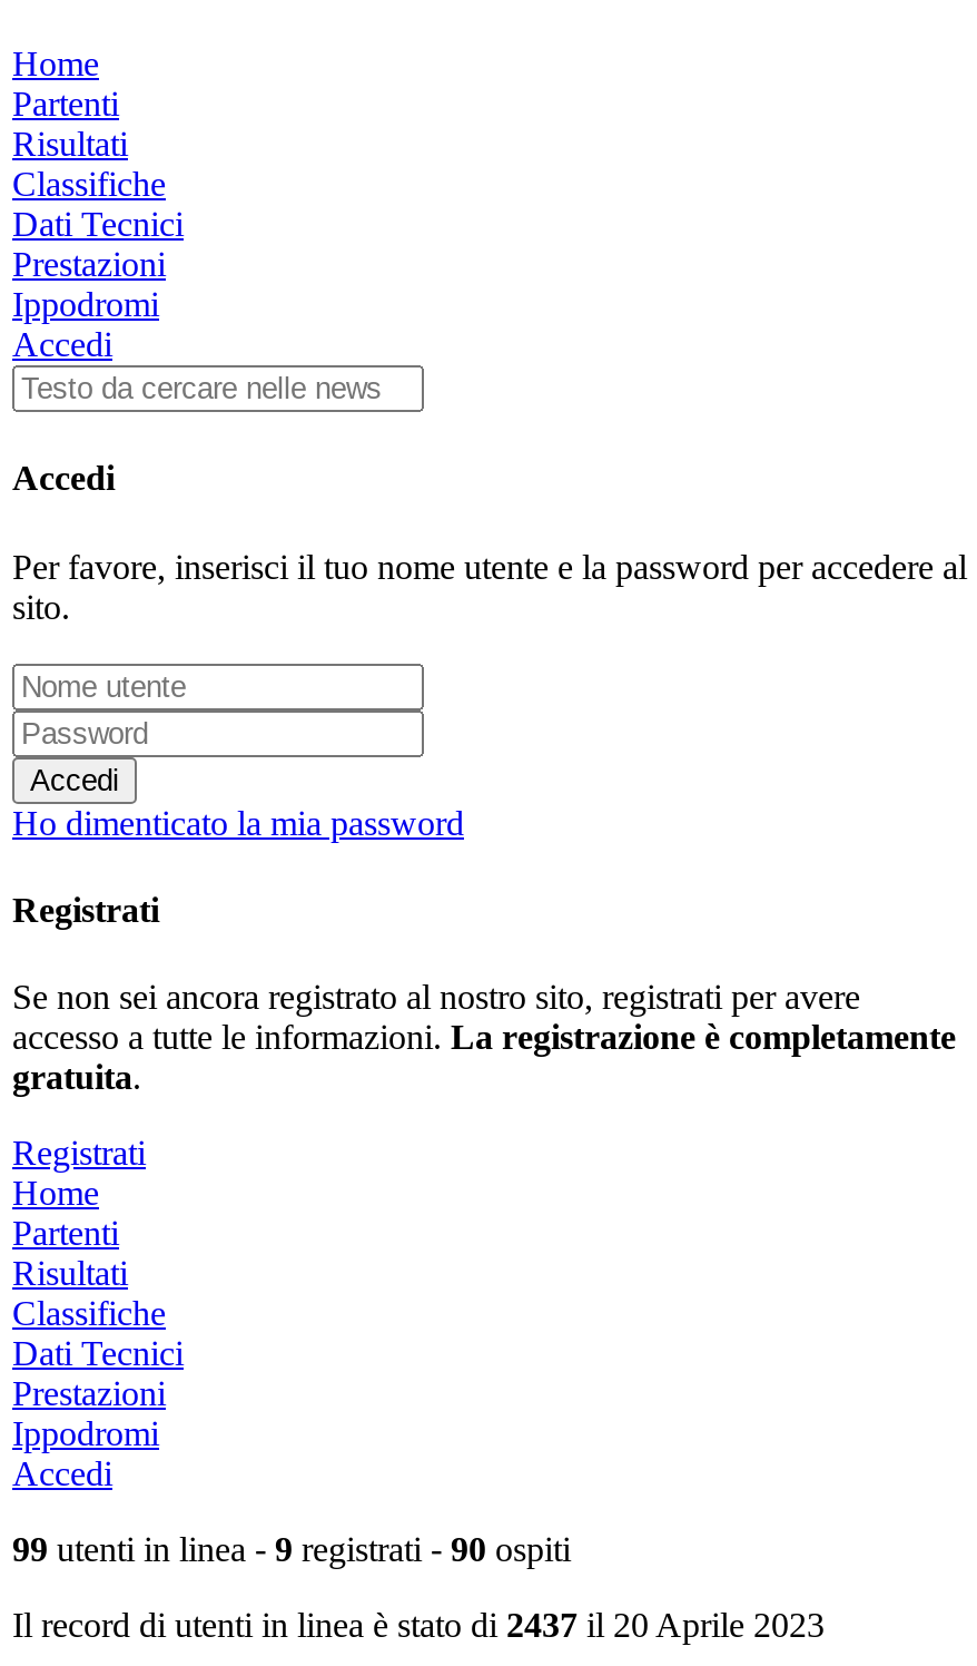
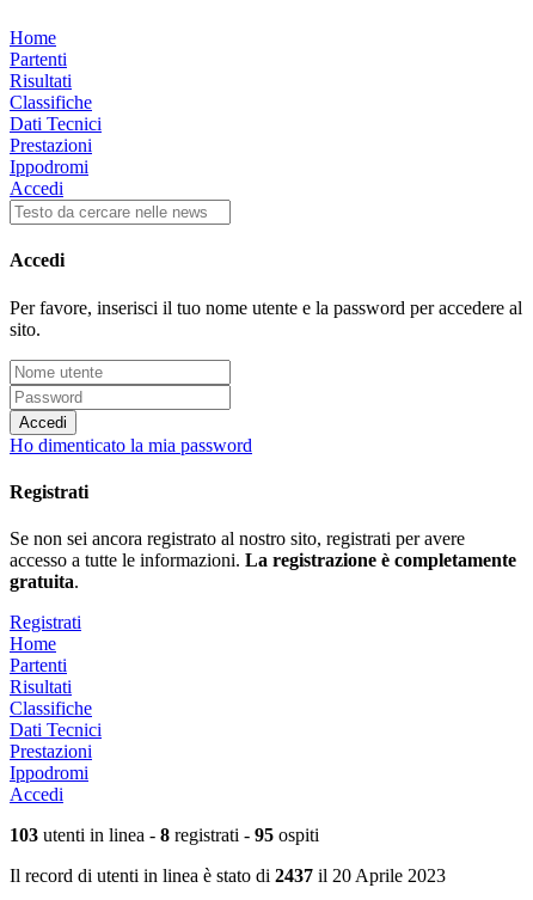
[12,1530,571,1568] 99 utenti in linea - 9 registrati - 90 ospiti -> [10,825,319,845] 103 utenti in linea - 8 registrati - 95 ospiti

